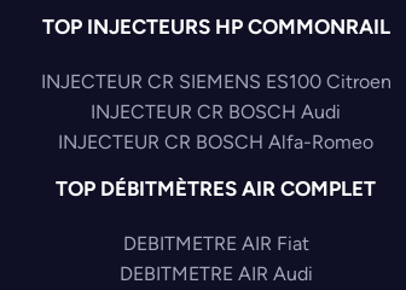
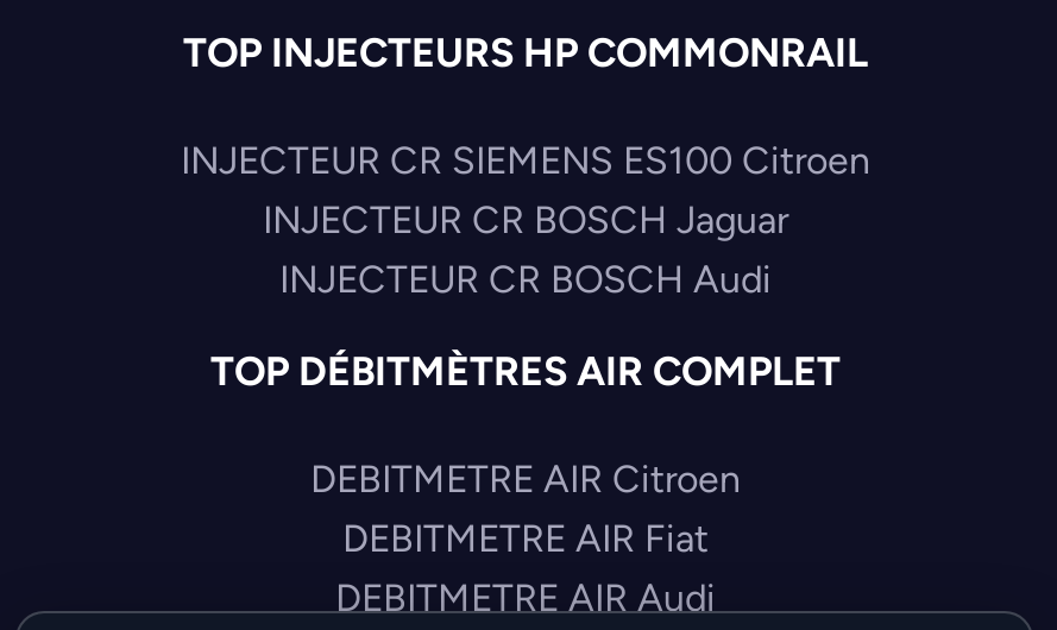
none -> [263,198,788,243] INJECTEUR CR BOSCH Jaguar
[58,131,373,154] INJECTEUR CR BOSCH Alfa-Romeo -> none
none -> [310,457,741,502] DEBITMETRE AIR Citroen

